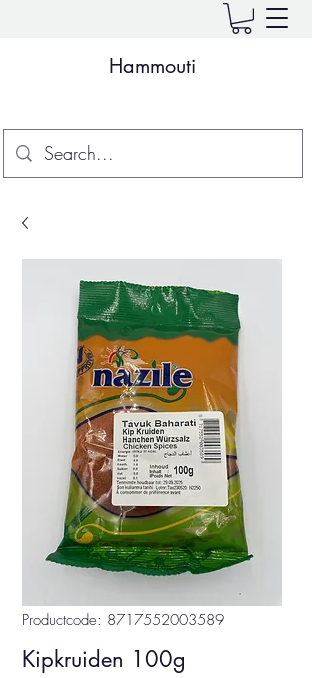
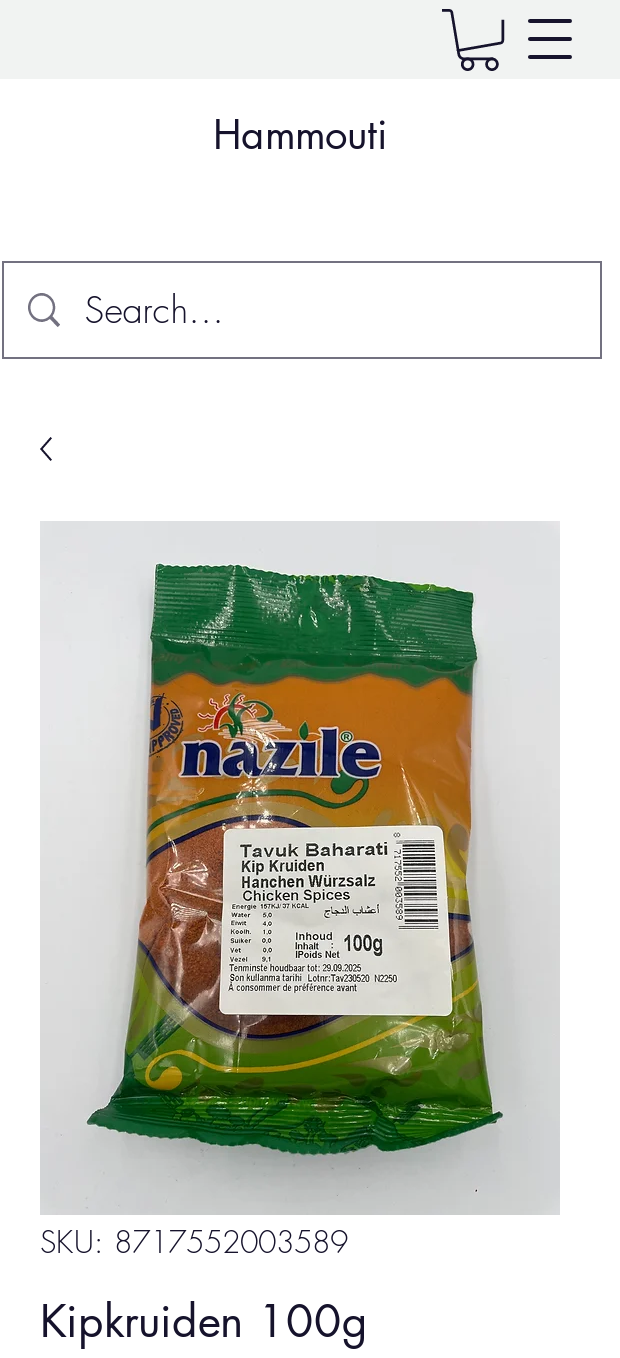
[22,610,224,630] Productcode: 8717552003589 -> [40,1223,348,1263] SKU: 8717552003589

